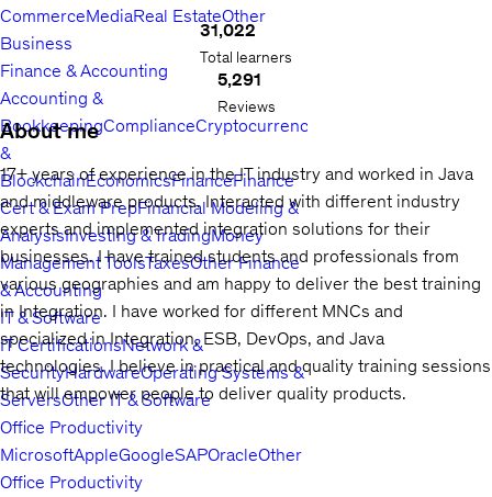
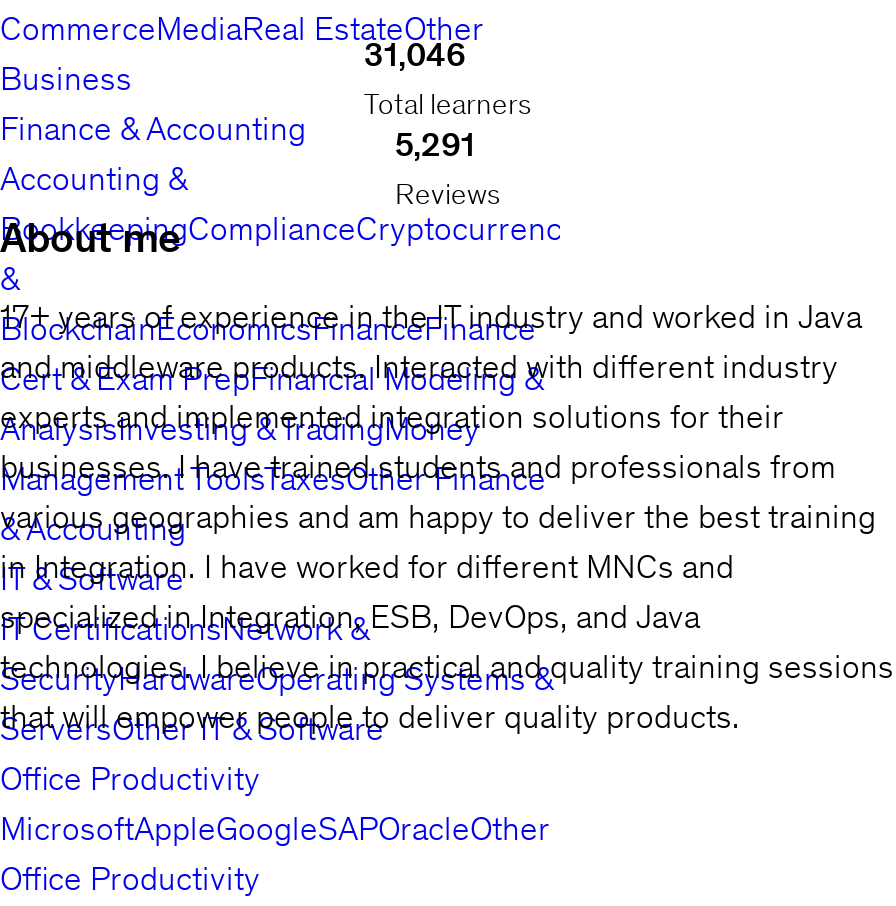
[200,19,256,41] 31,022 -> [364,34,466,74] 31,046

